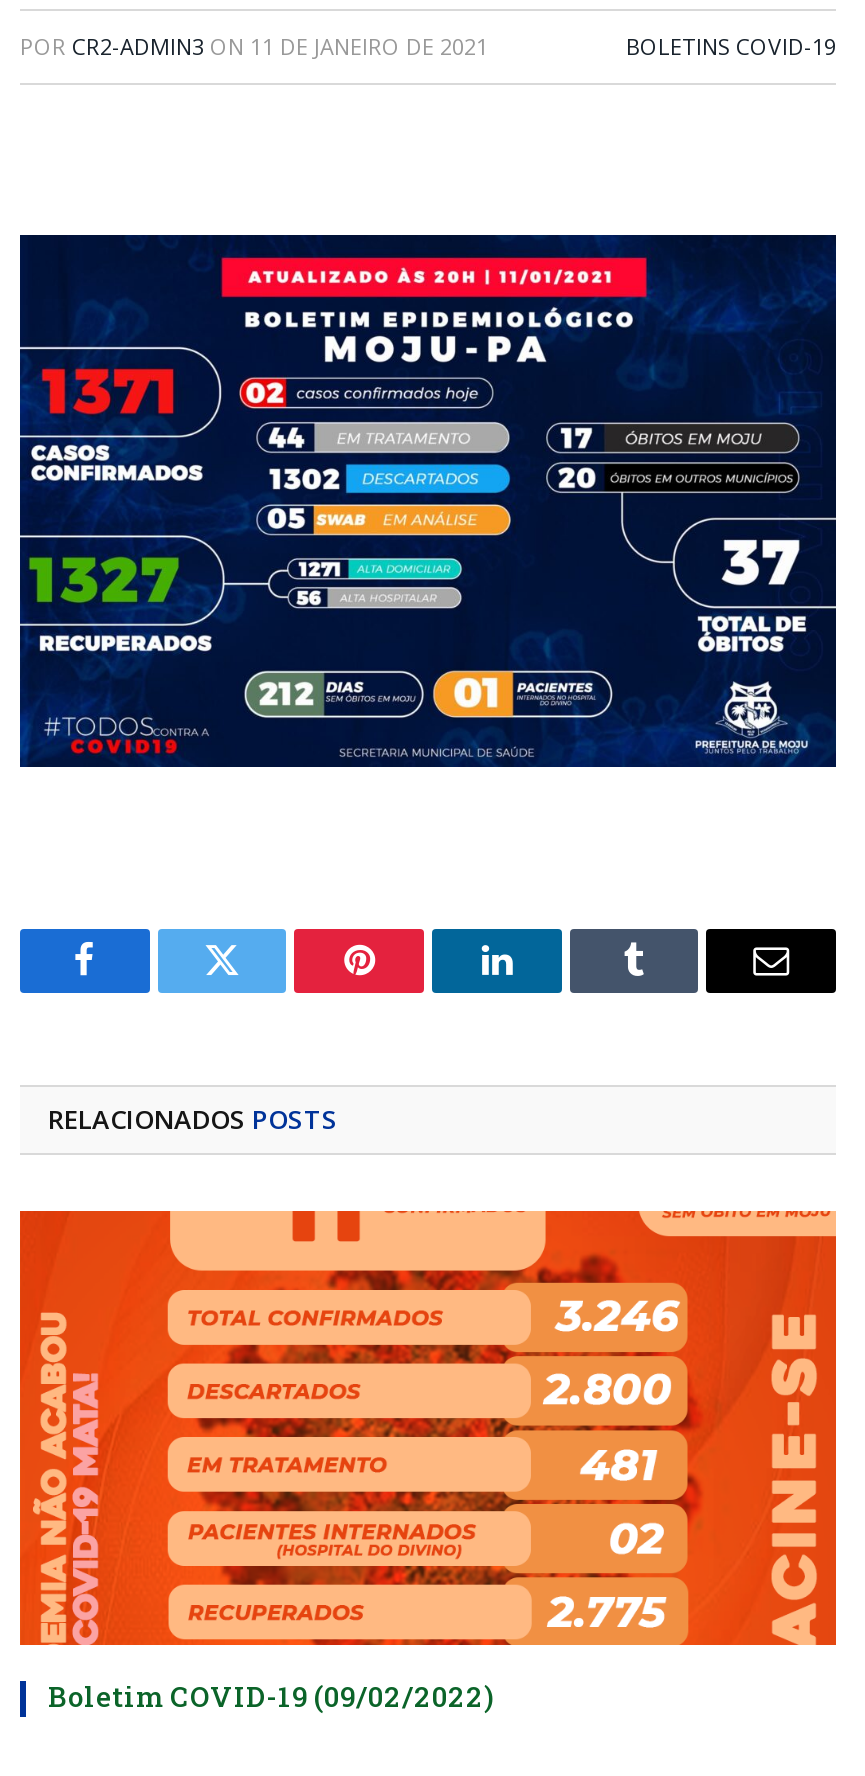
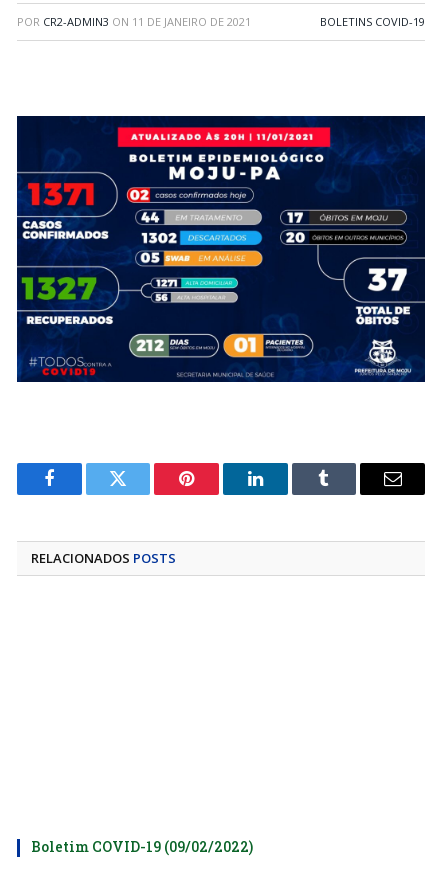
[18,1209,838,1647] [image] -> none

